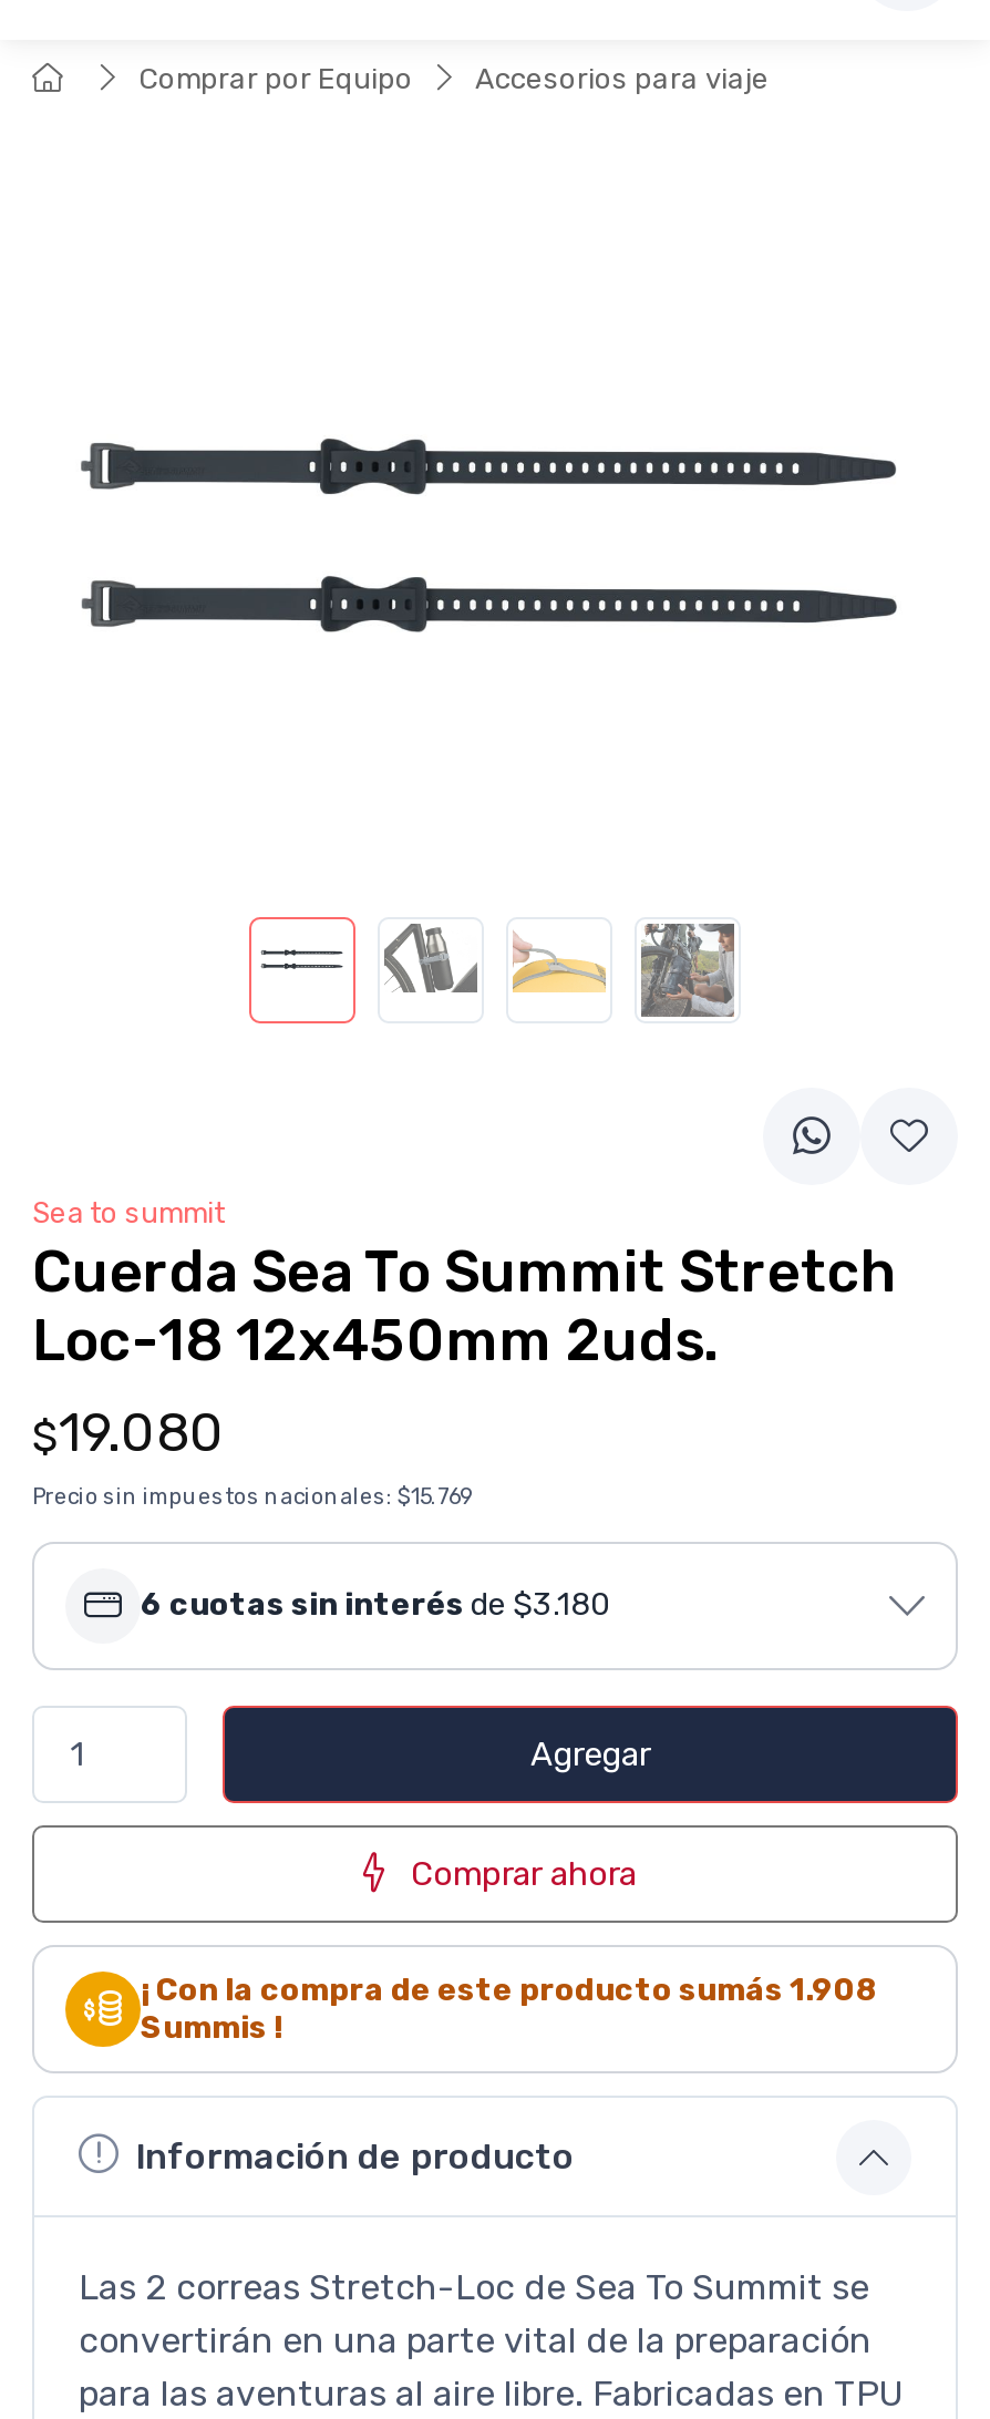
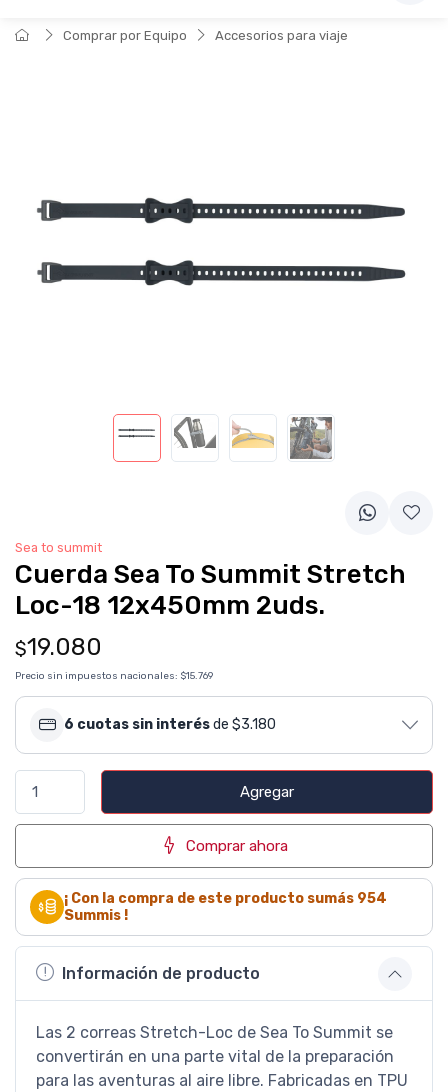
[141,1970,878,2008] ¡ Con la compra de este producto sumás 1.908 -> [64,889,387,906] ¡ Con la compra de este producto sumás 954

